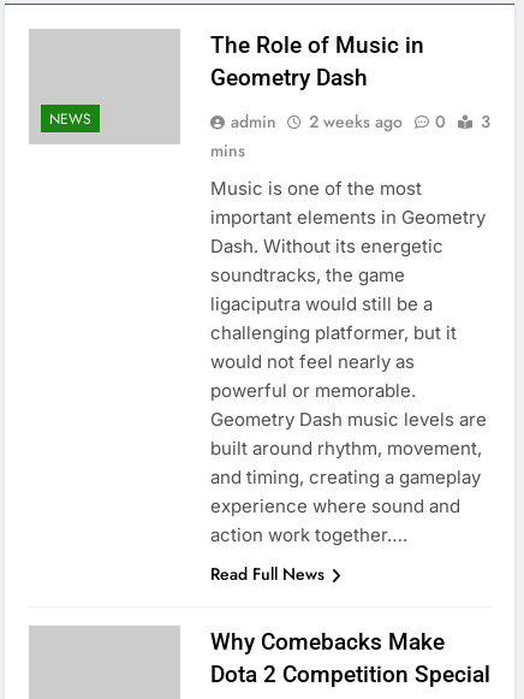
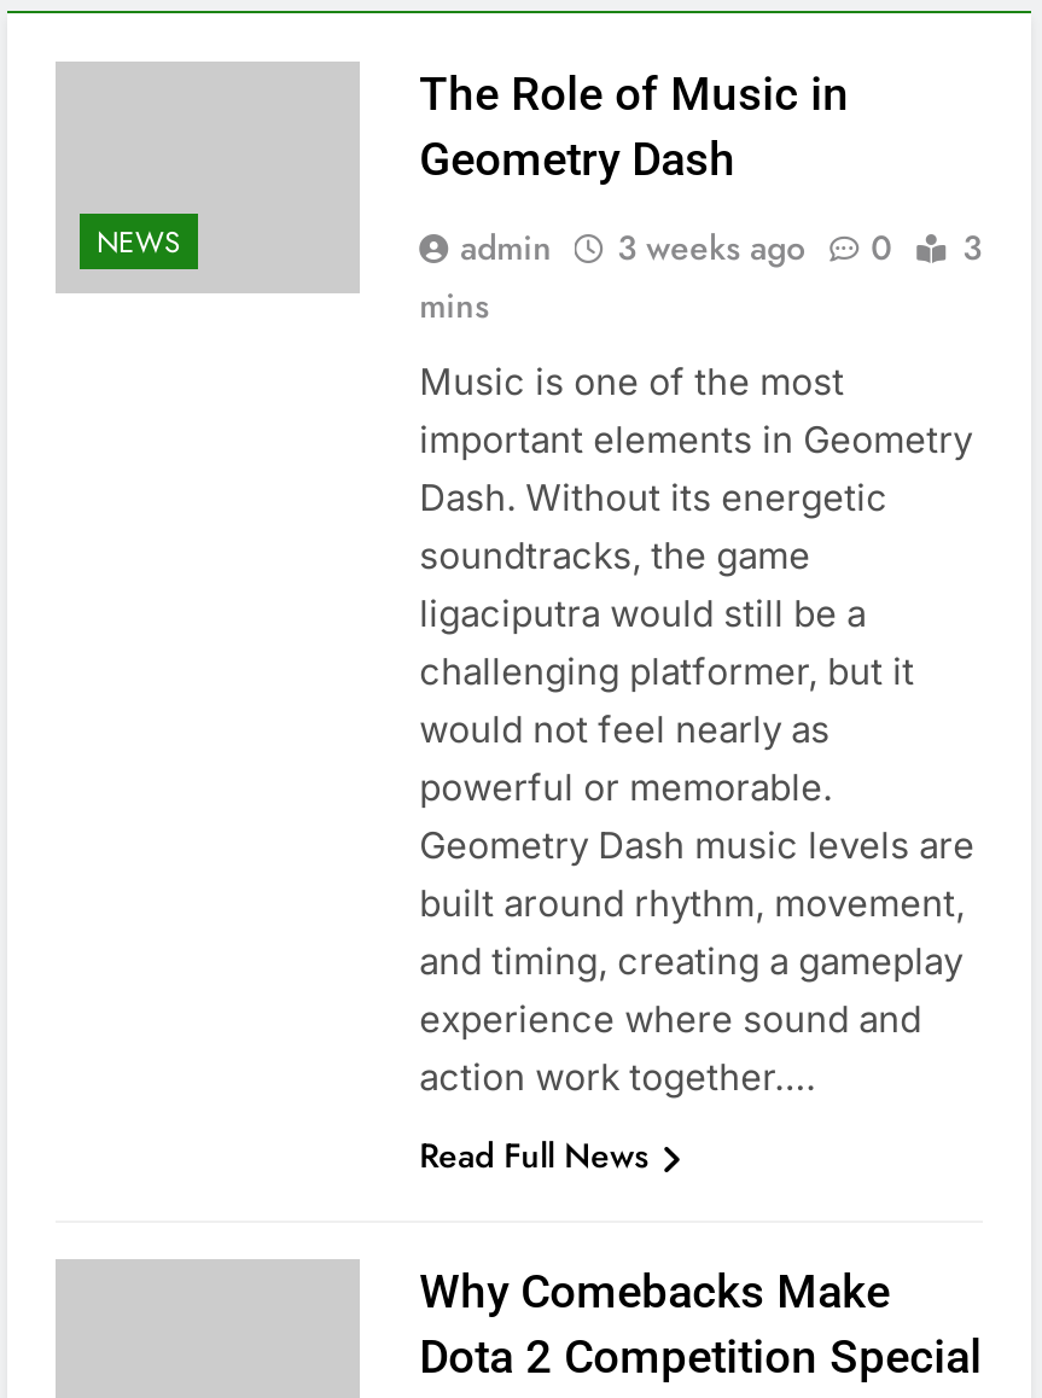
[230,110,490,134] admin 2 weeks ago 0 3 -> [460,224,982,272] admin 3 weeks ago 0 3

